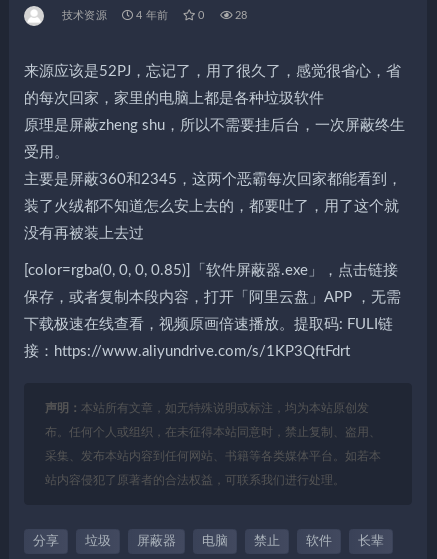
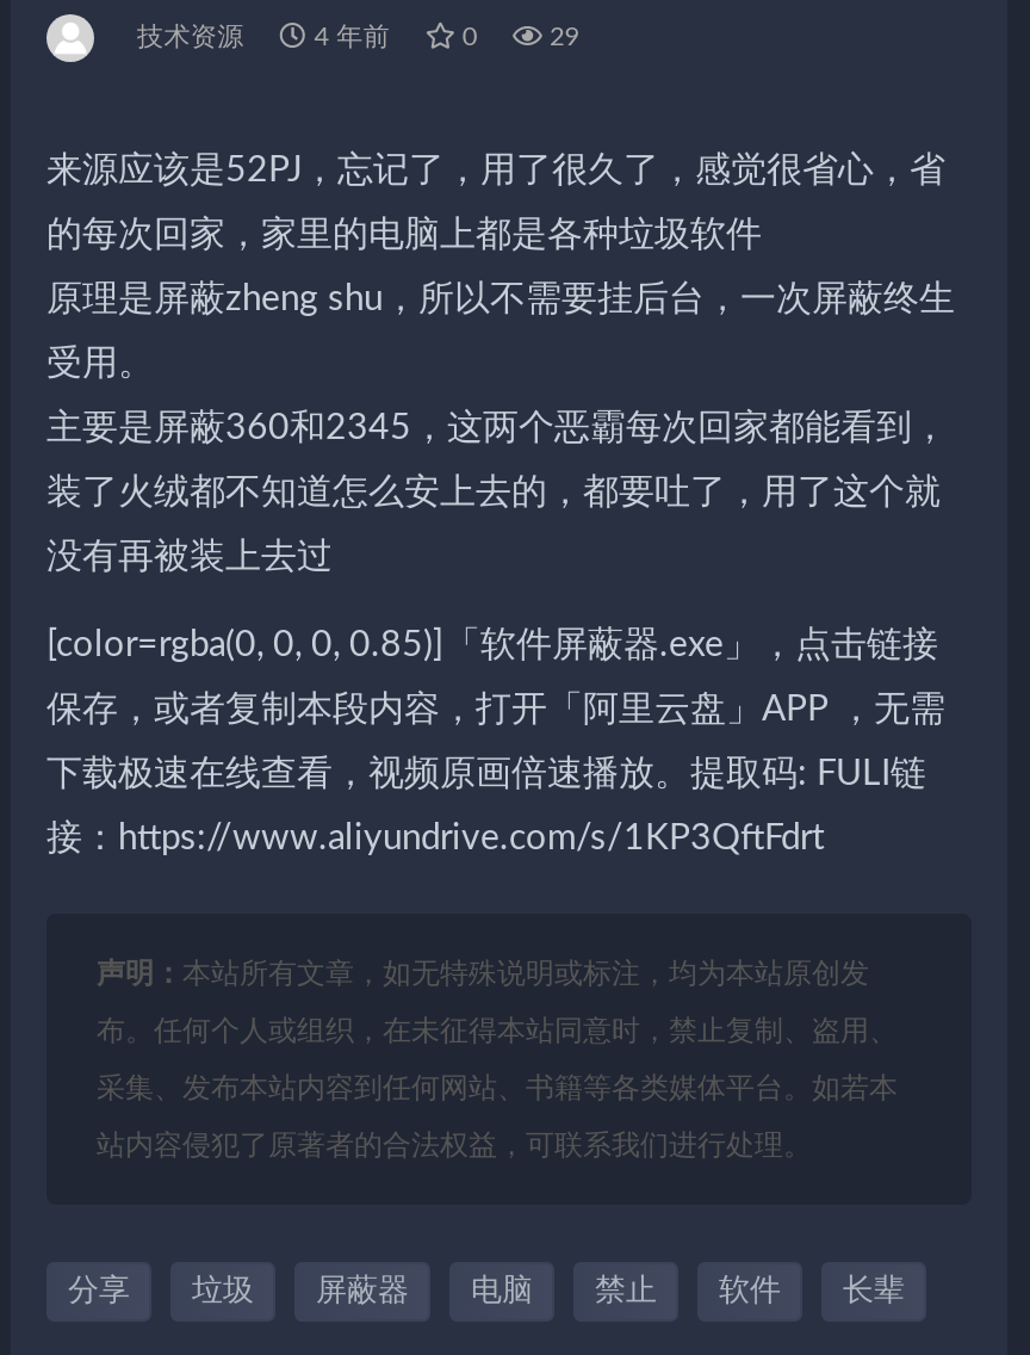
[232,10,247,21] 28 -> [542,24,579,50] 29

